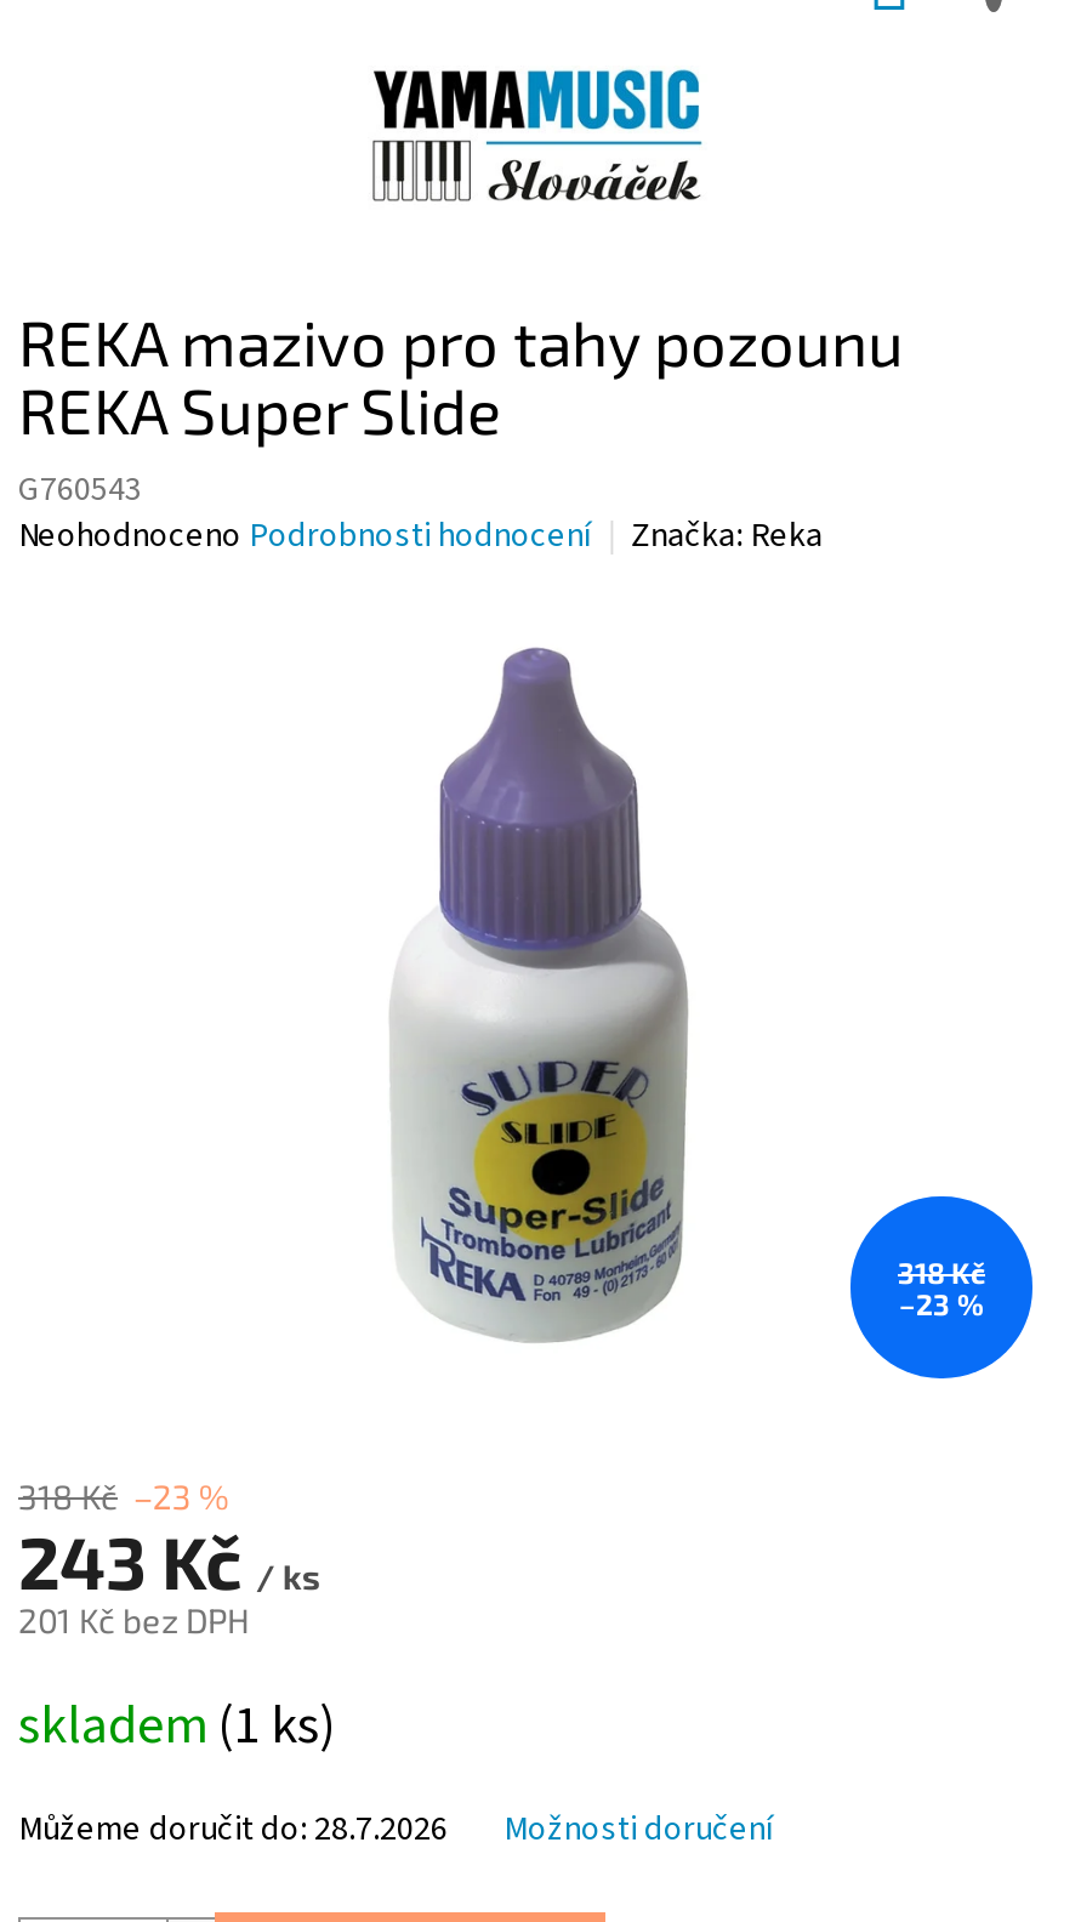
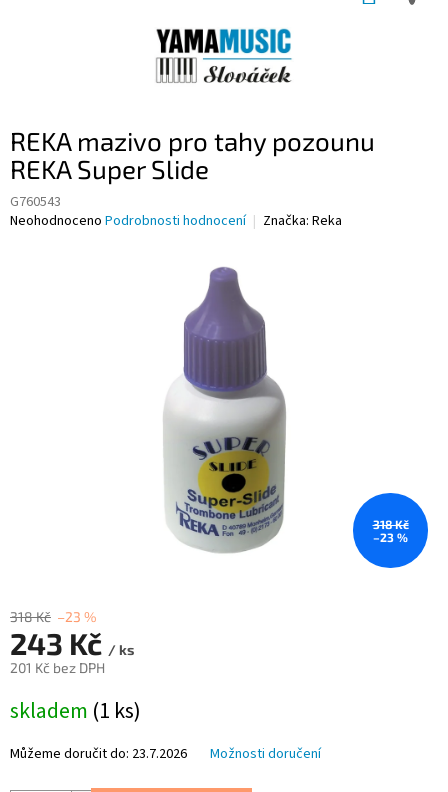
[18,1806,448,1855] Můžeme doručit do: 28.7.2026 -> [10,744,187,764] Můžeme doručit do: 23.7.2026

